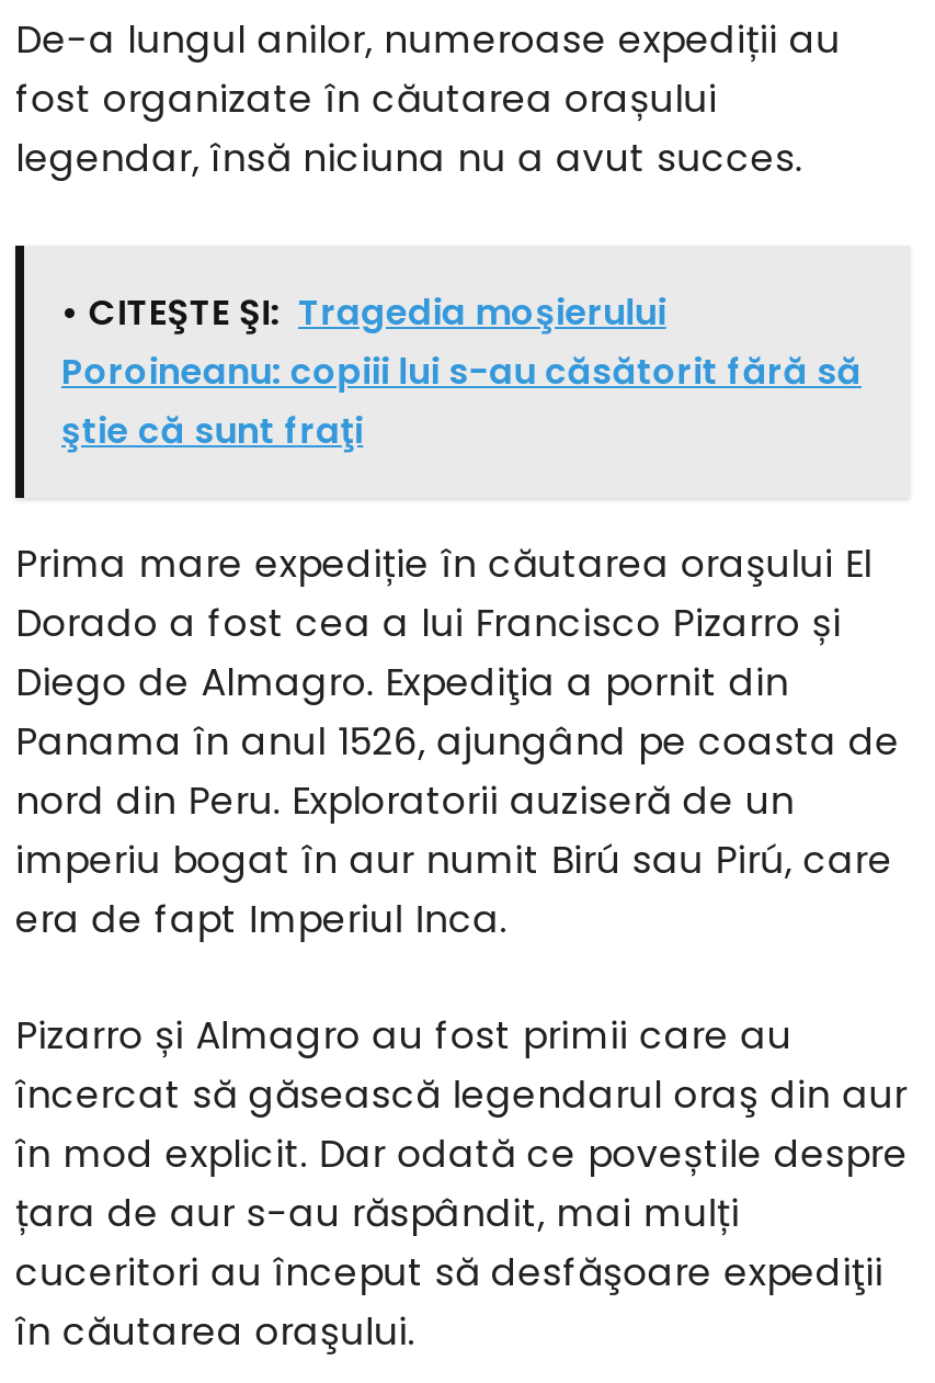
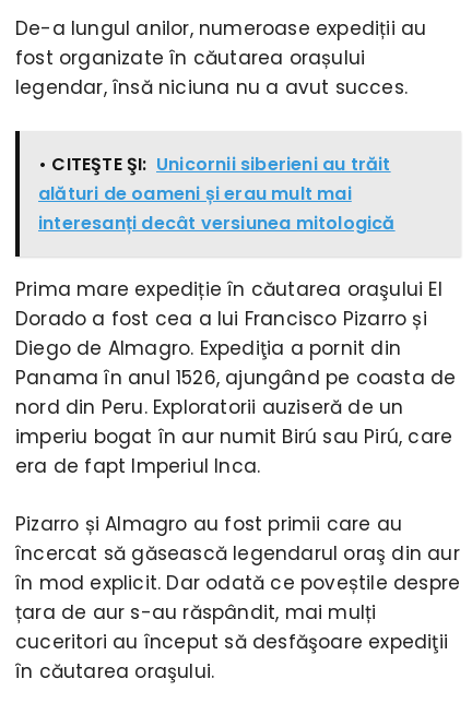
[61,287,862,456] • CITEŞTE ŞI: Tragedia moşierului | Poroineanu: copiii lui s-au căsătorit fără să | ştie că sunt fraţi -> [38,152,395,236] • CITEŞTE ŞI: Unicornii siberieni au trăit | alături de oameni și erau mult mai | interesanți decât versiunea mitologică

